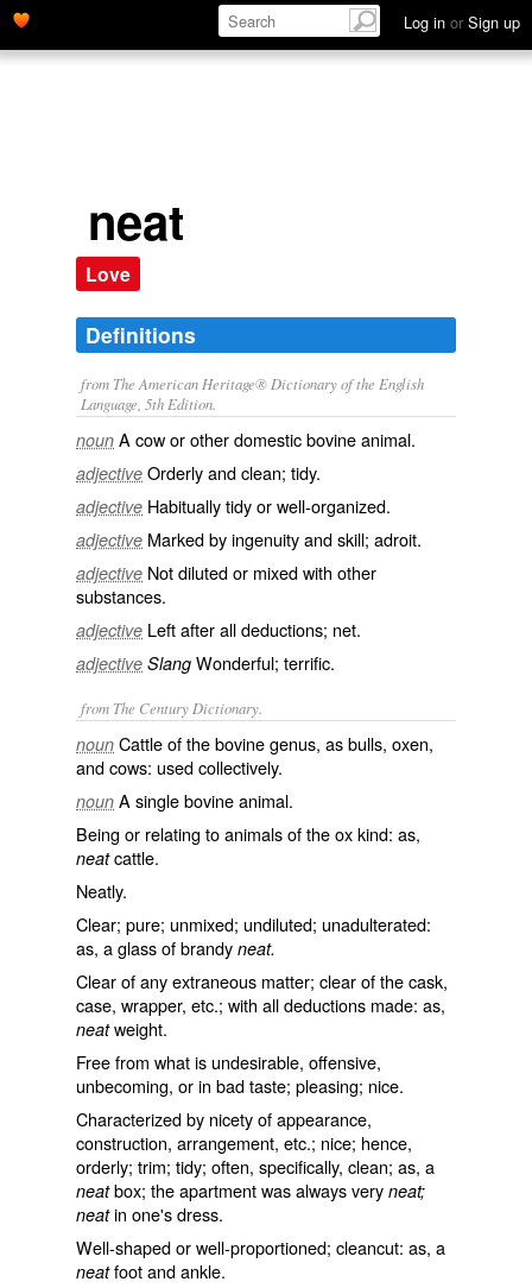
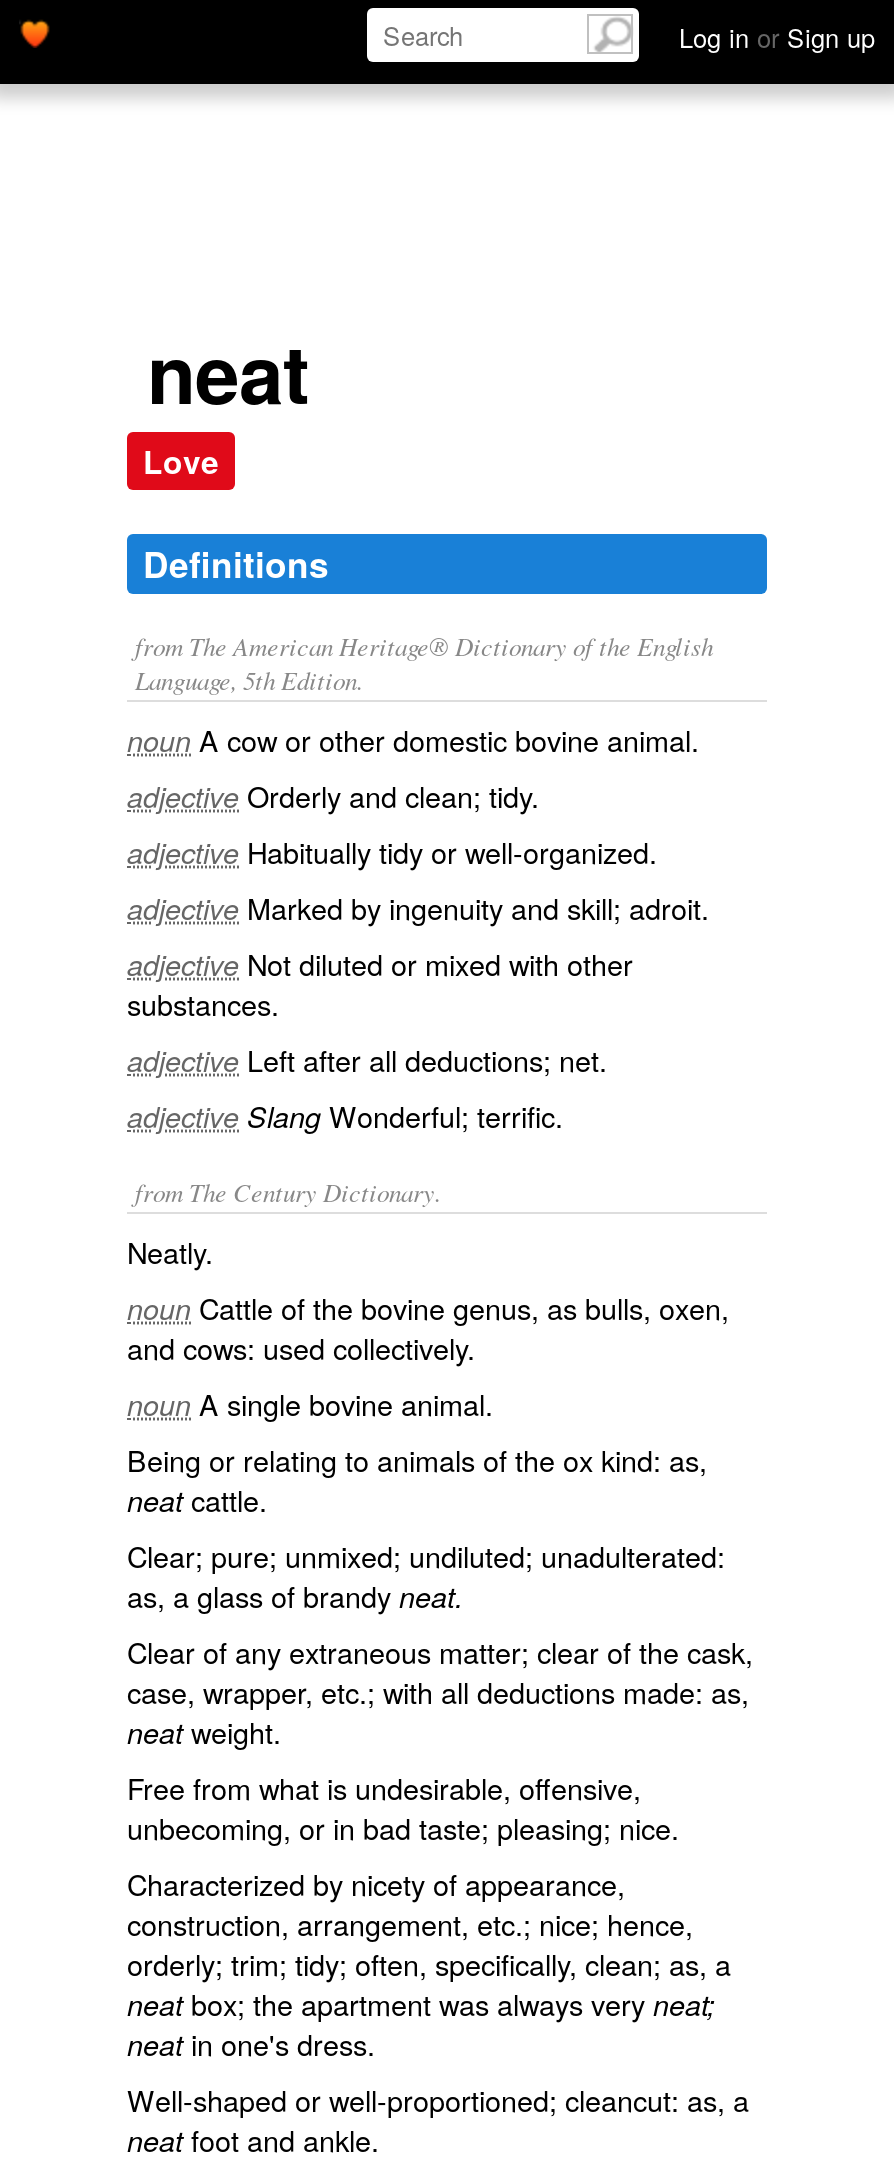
moved [76,731,433,870] -> [127,1286,729,1520]: noun Cattle of the bovine genus, as bulls, oxen, | and cows: used collectively. | noun A single bovine animal. | Being or relating to animals of the ox kind: as, | neatcattle.
moved [76,878,127,903] -> [127,1230,213,1272]: Neatly.

